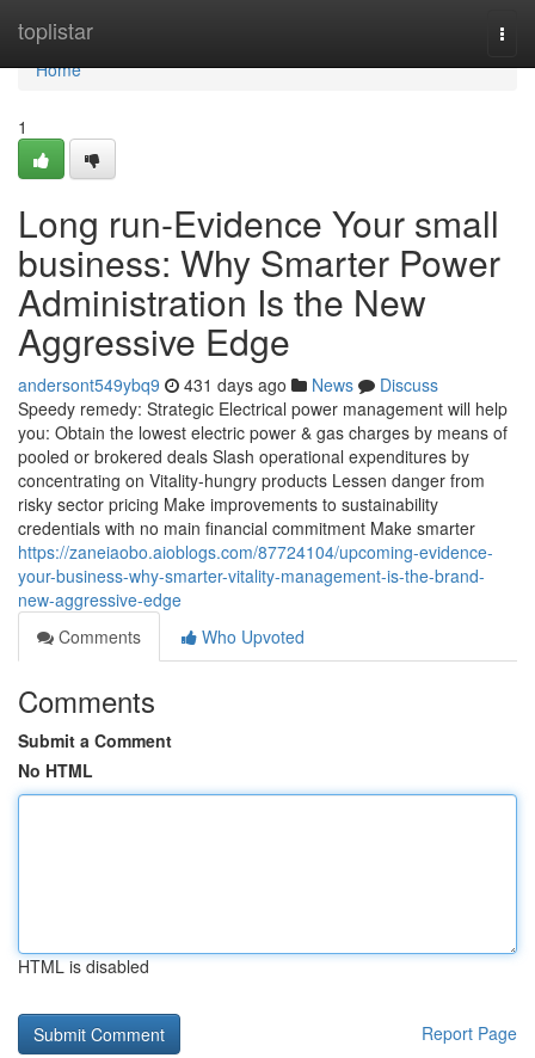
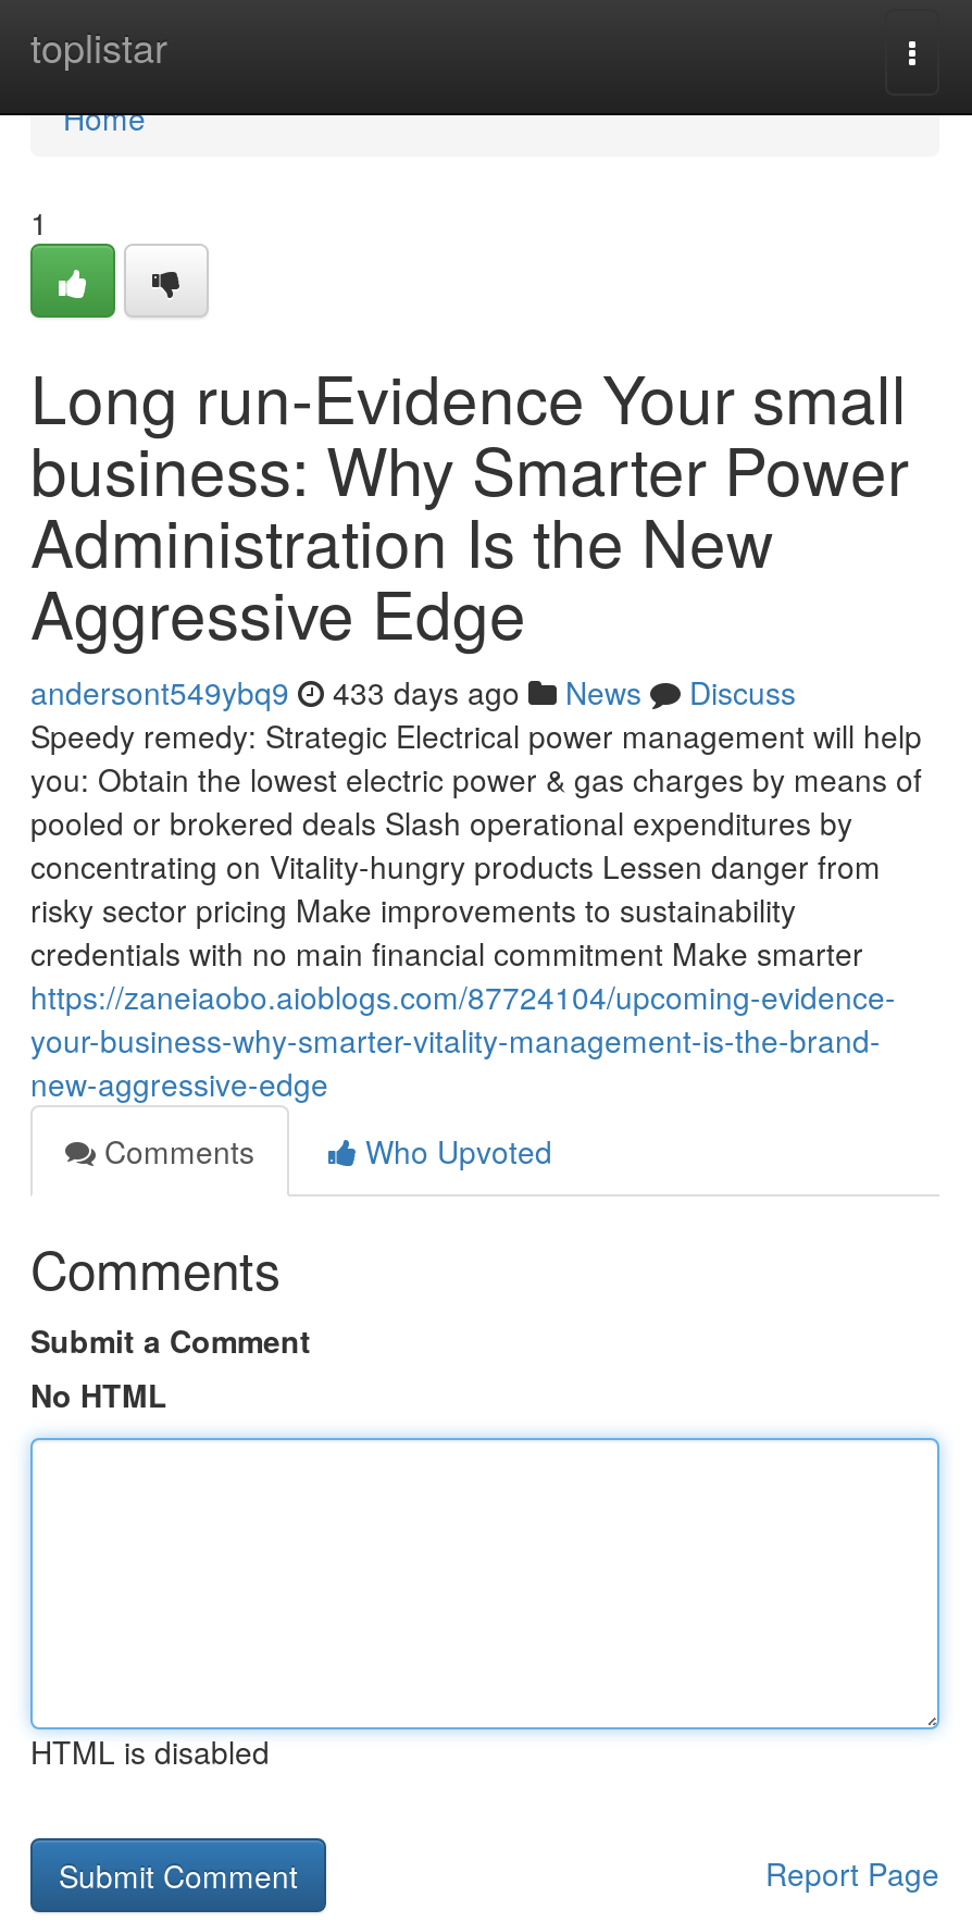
[18,373,438,396] andersont549ybq9 431 days ago News Discuss -> [30,670,796,714] andersont549ybq9 433 days ago News Discuss

